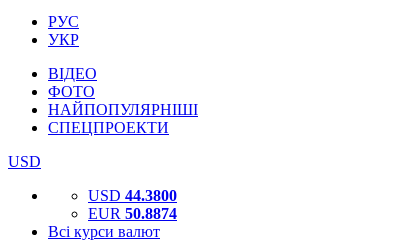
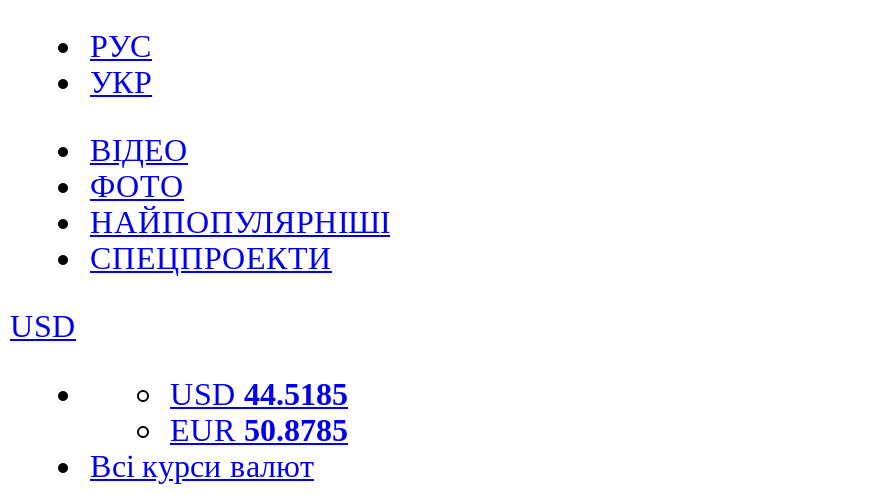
[88,187,177,204] USD 44.3800 -> [170,377,348,411] USD 44.5185
[88,205,177,222] EUR 50.8874 -> [170,413,348,447] EUR 50.8785

